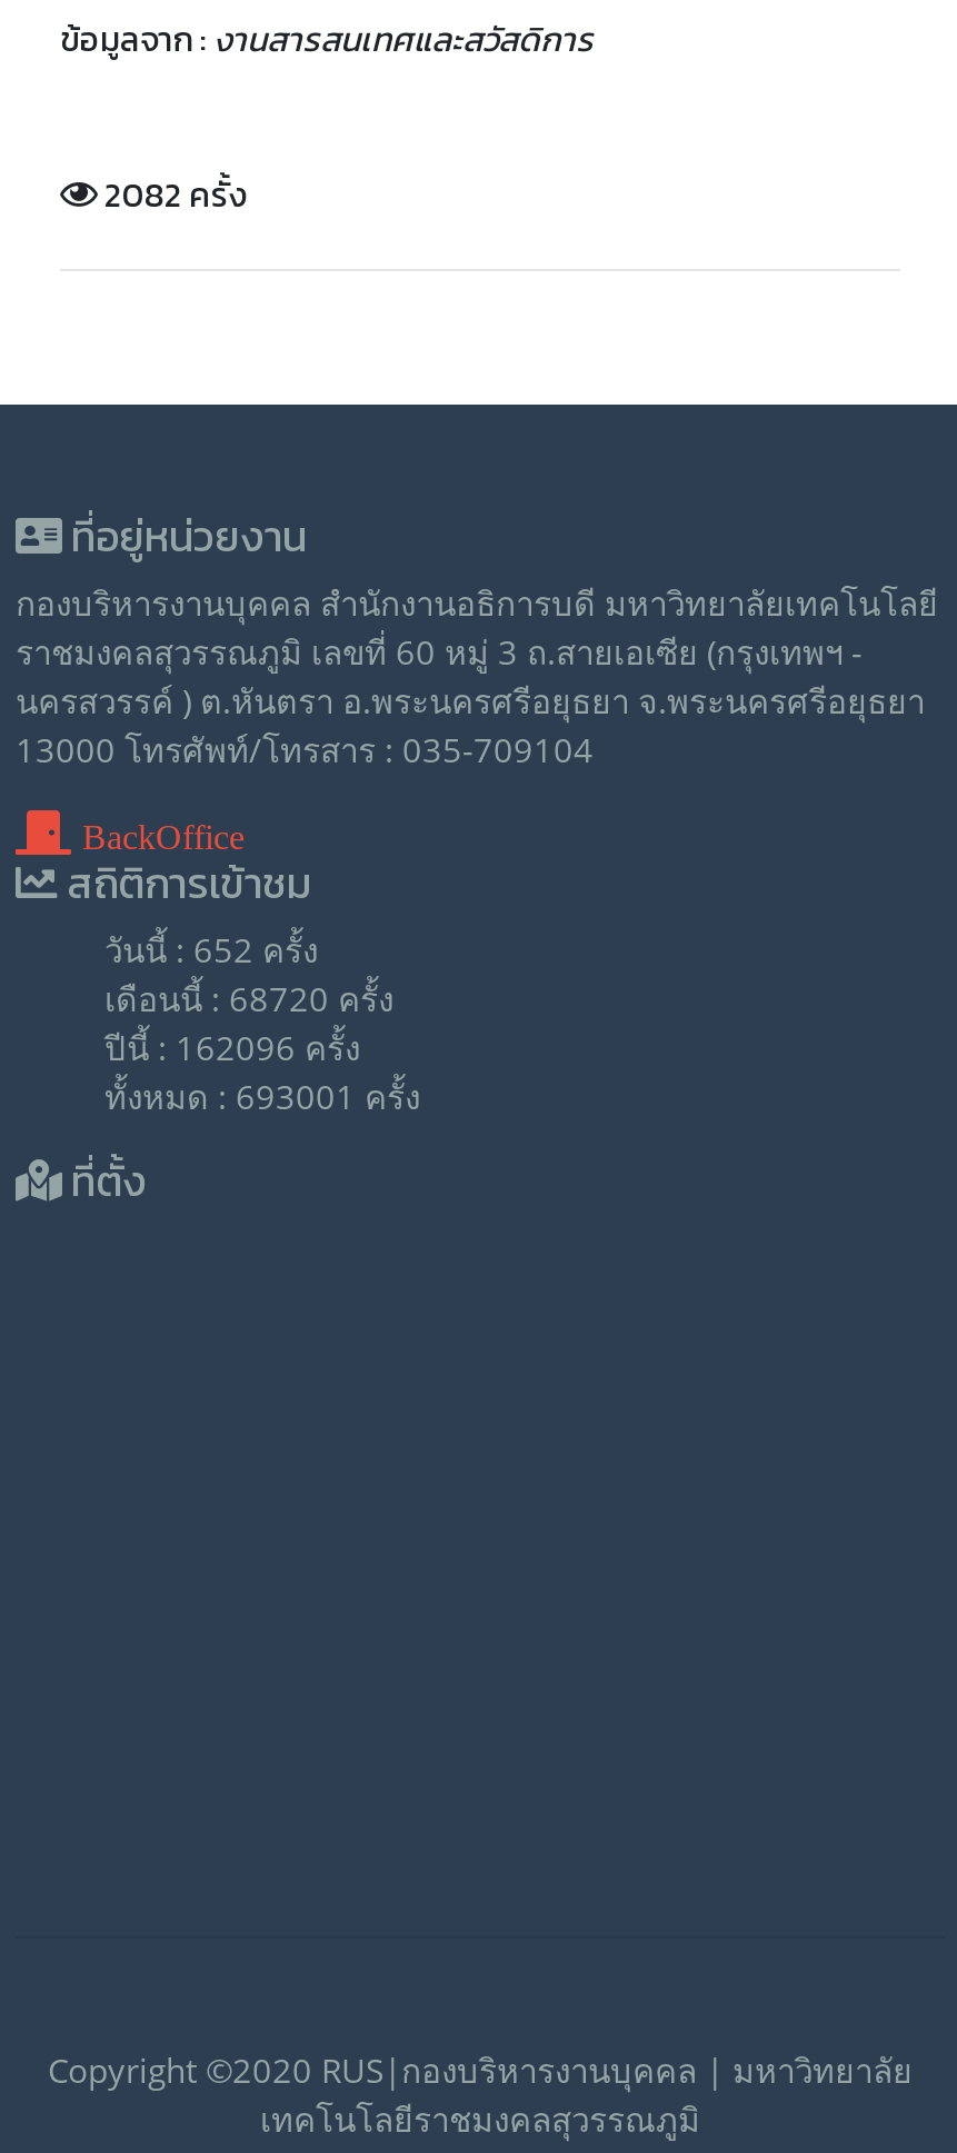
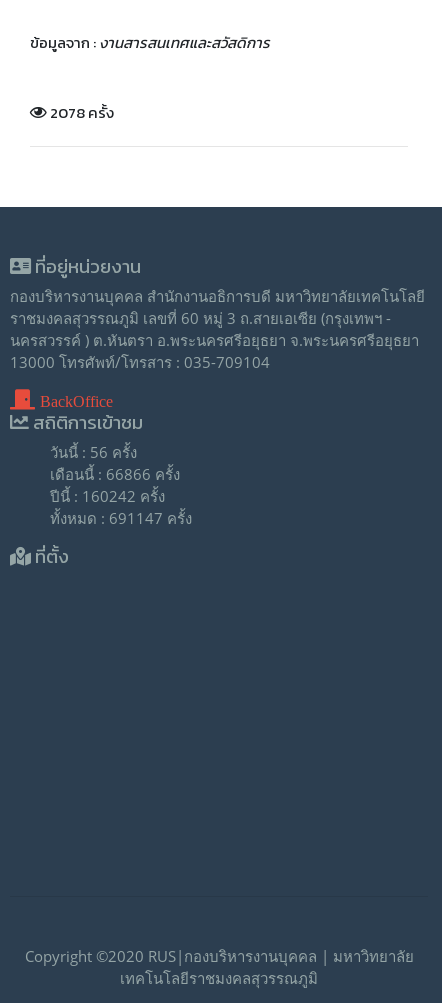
[98,169,247,220] 2082 ครั้ง -> [47,101,114,124] 2078 ครั้ง
[104,927,318,971] วันนี้ : 652 ครั้ง -> [50,442,137,462] วันนี้ : 56 ครั้ง
[104,976,393,1020] เดือนนี้ : 68720 ครั้ง -> [50,464,180,484] เดือนนี้ : 66866 ครั้ง
[104,1025,360,1069] ปีนี้ : 162096 ครั้ง -> [50,486,165,506] ปีนี้ : 160242 ครั้ง
[104,1074,420,1118] ทั้งหมด : 693001 ครั้ง -> [50,508,192,528] ทั้งหมด : 691147 ครั้ง

